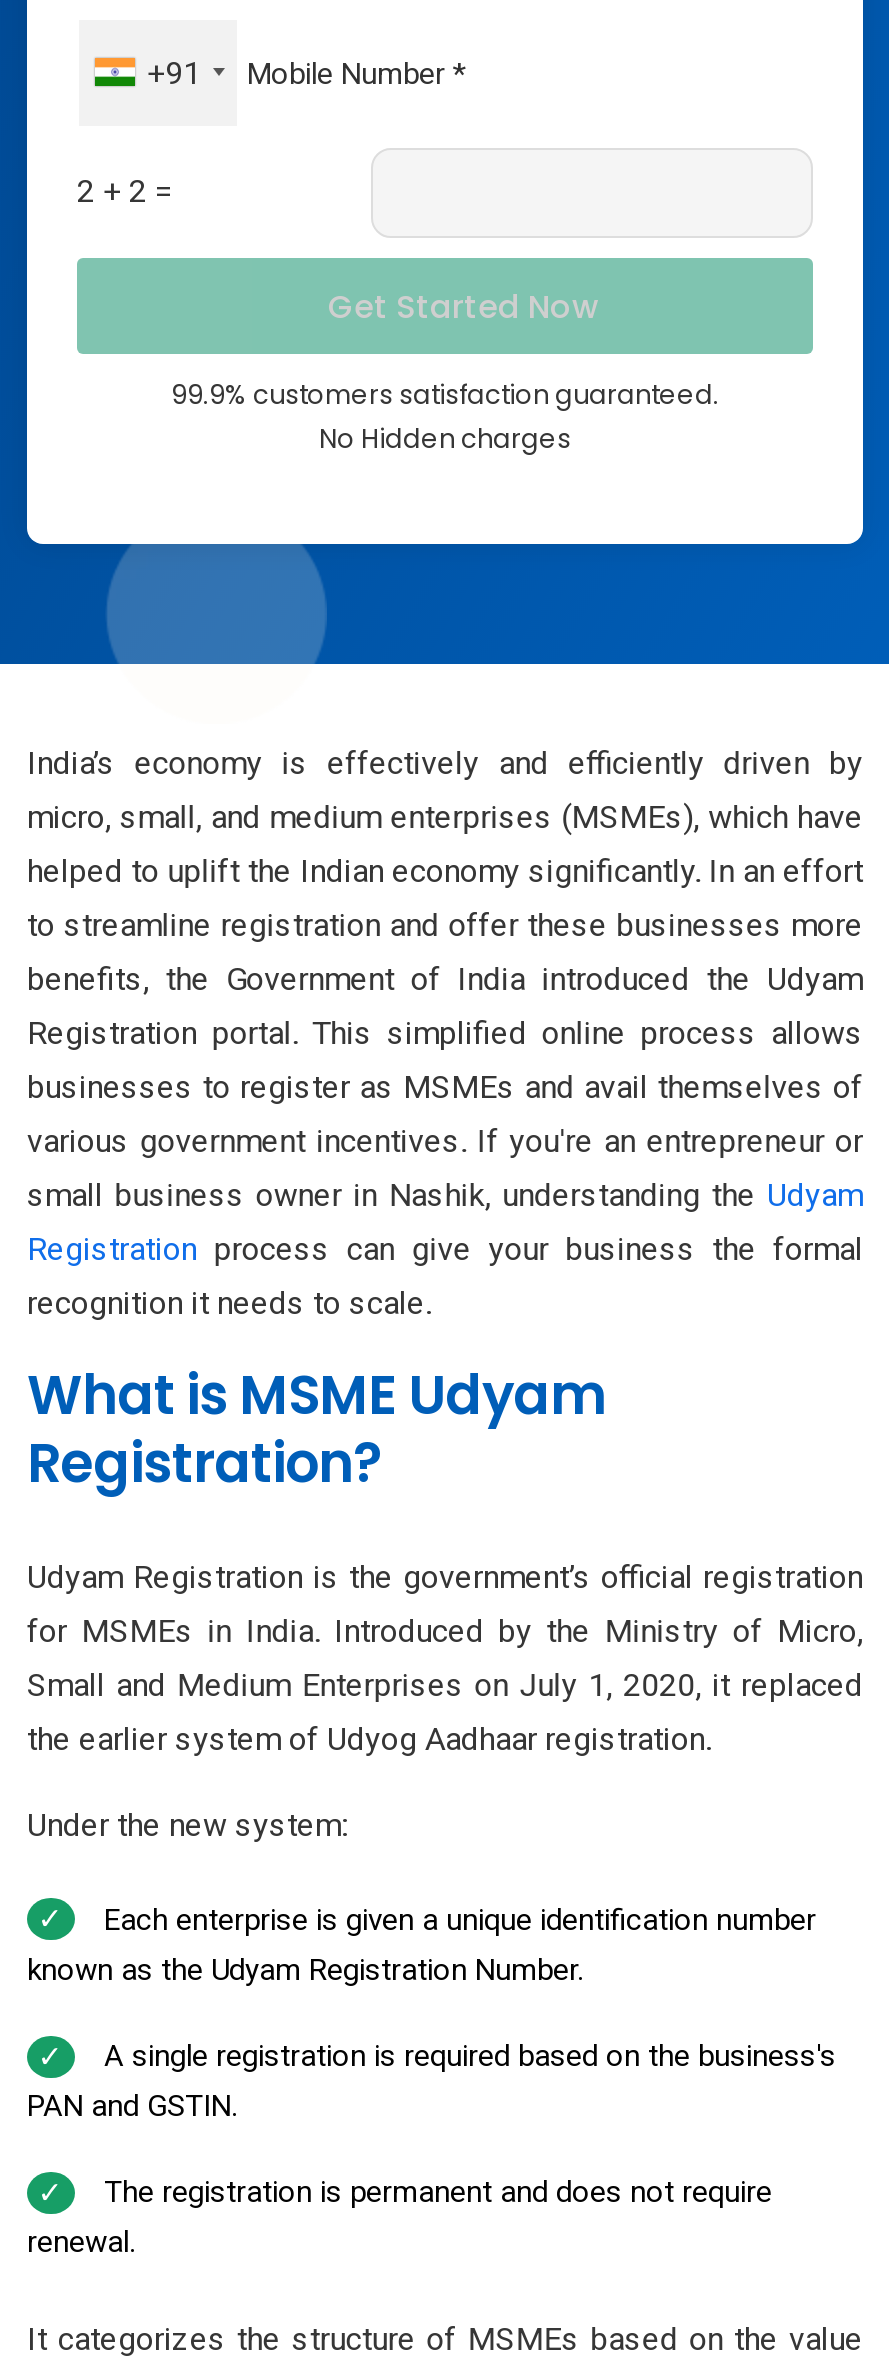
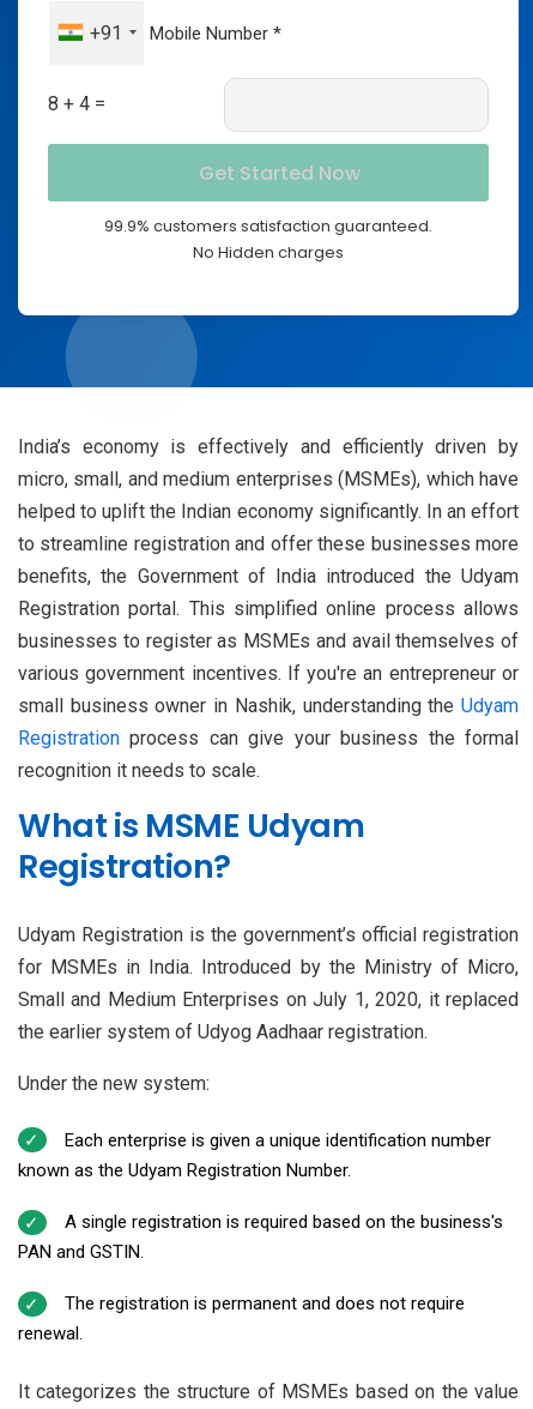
[77,171,173,209] 2 + 2 = -> [48,92,105,115] 8 + 4 =

